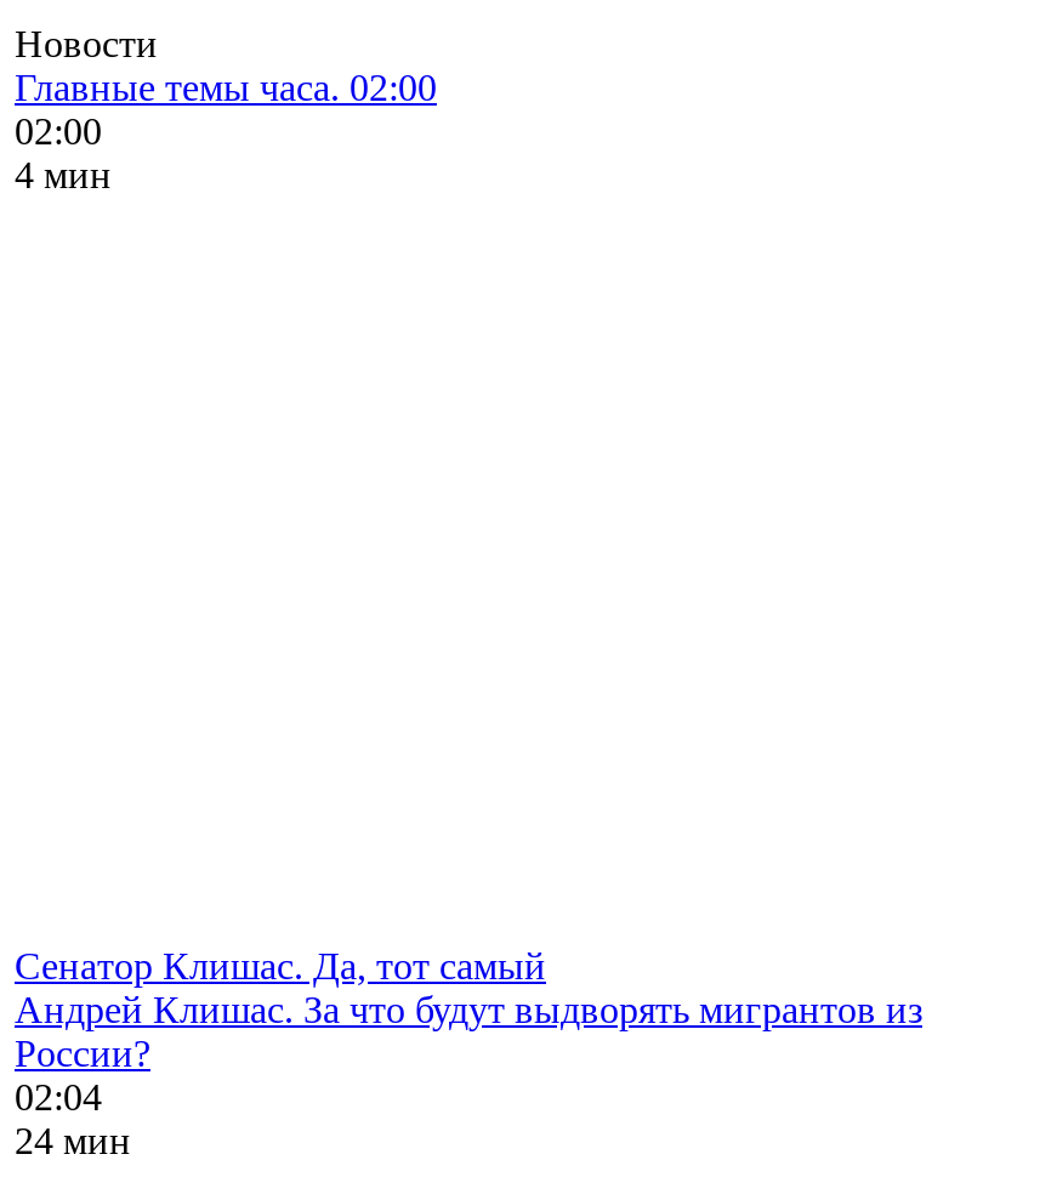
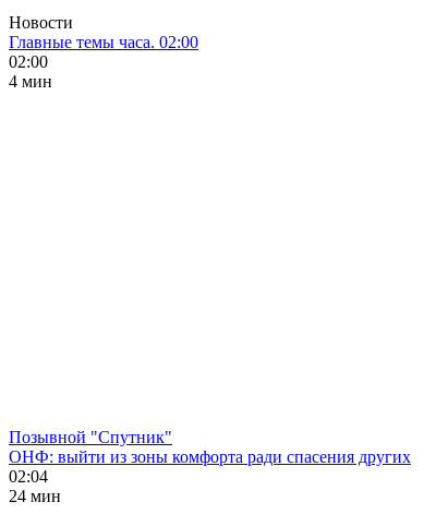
[15,945,922,1074] Сенатор Клишас. Да, тот самый | Андрей Клишас. За что будут выдворять мигрантов из | России? -> [9,428,411,466] Позывной "Спутник" | ОНФ: выйти из зоны комфорта ради спасения других

